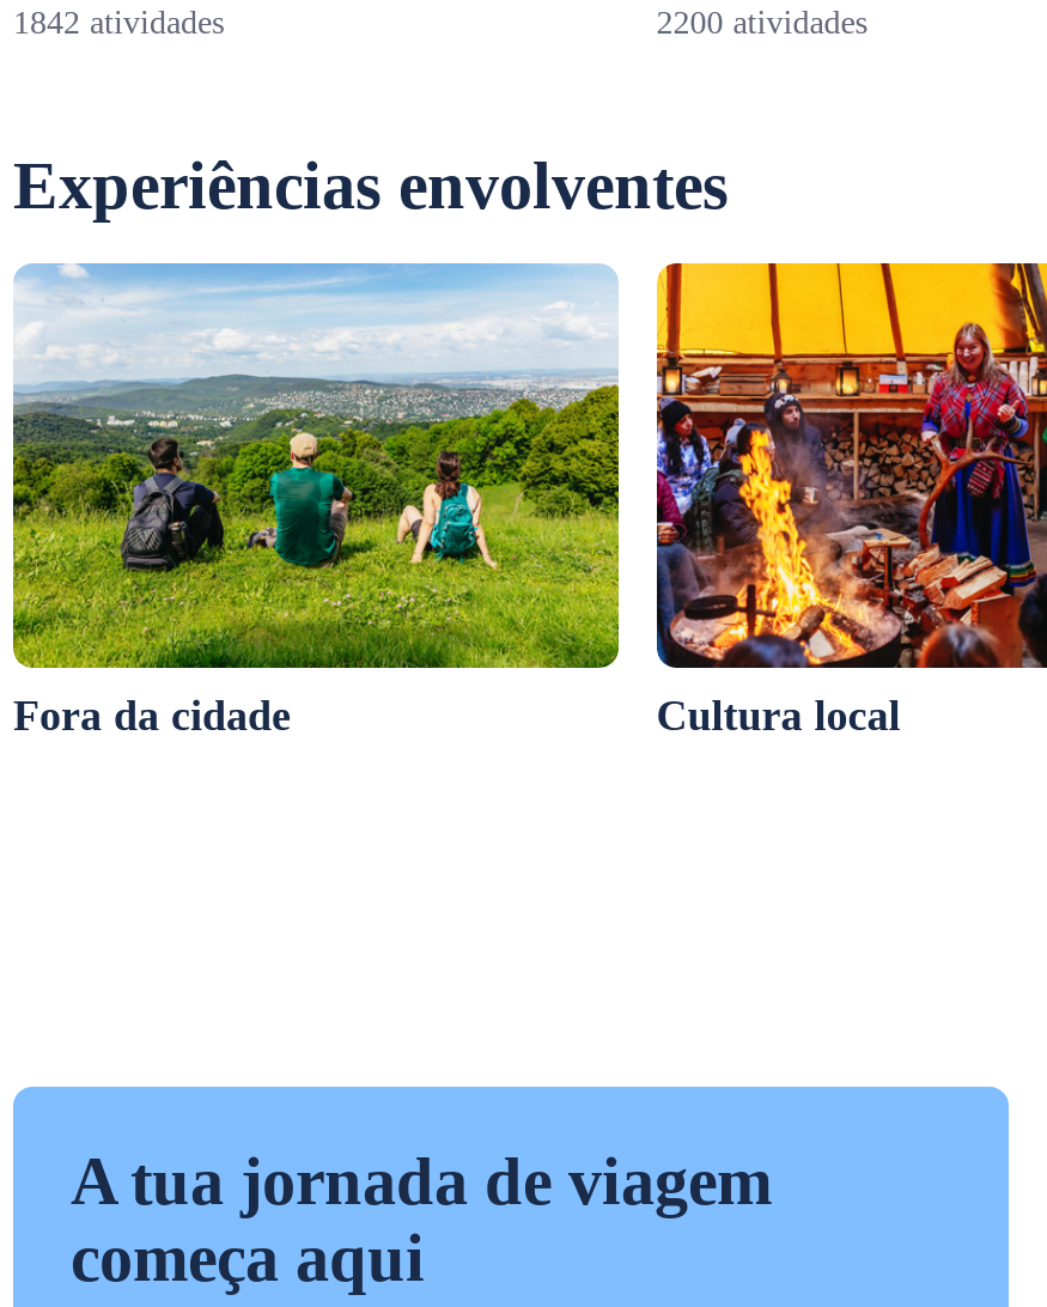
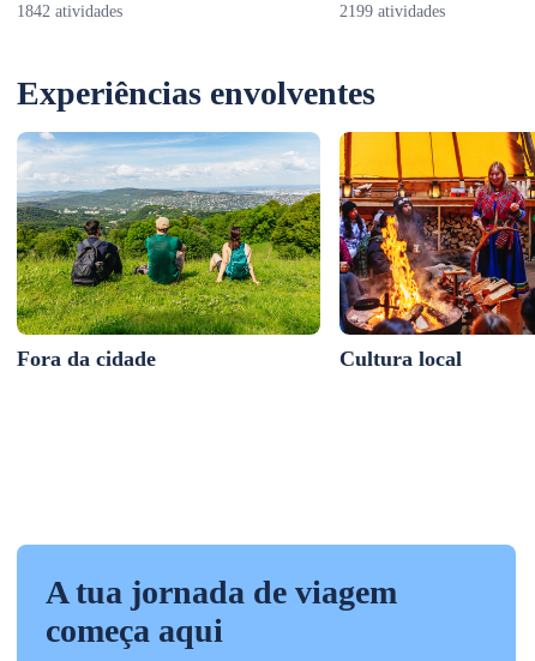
[656,6,867,42] 2200 atividades -> [339,3,445,21] 2199 atividades

